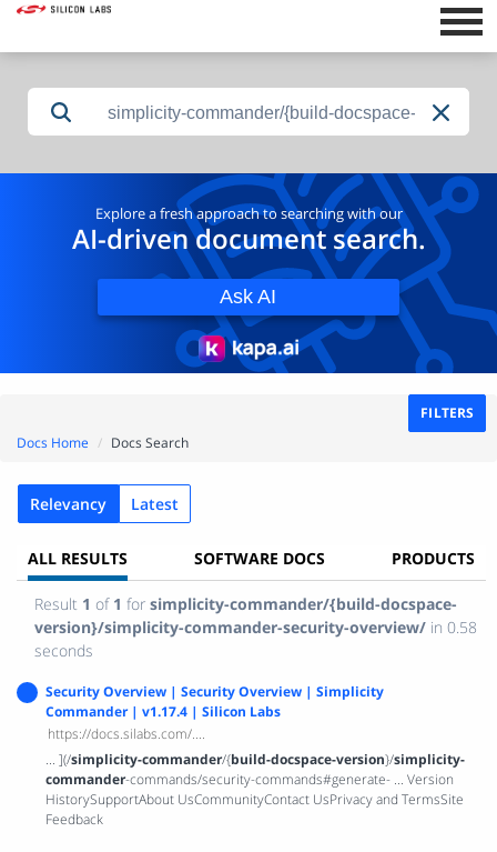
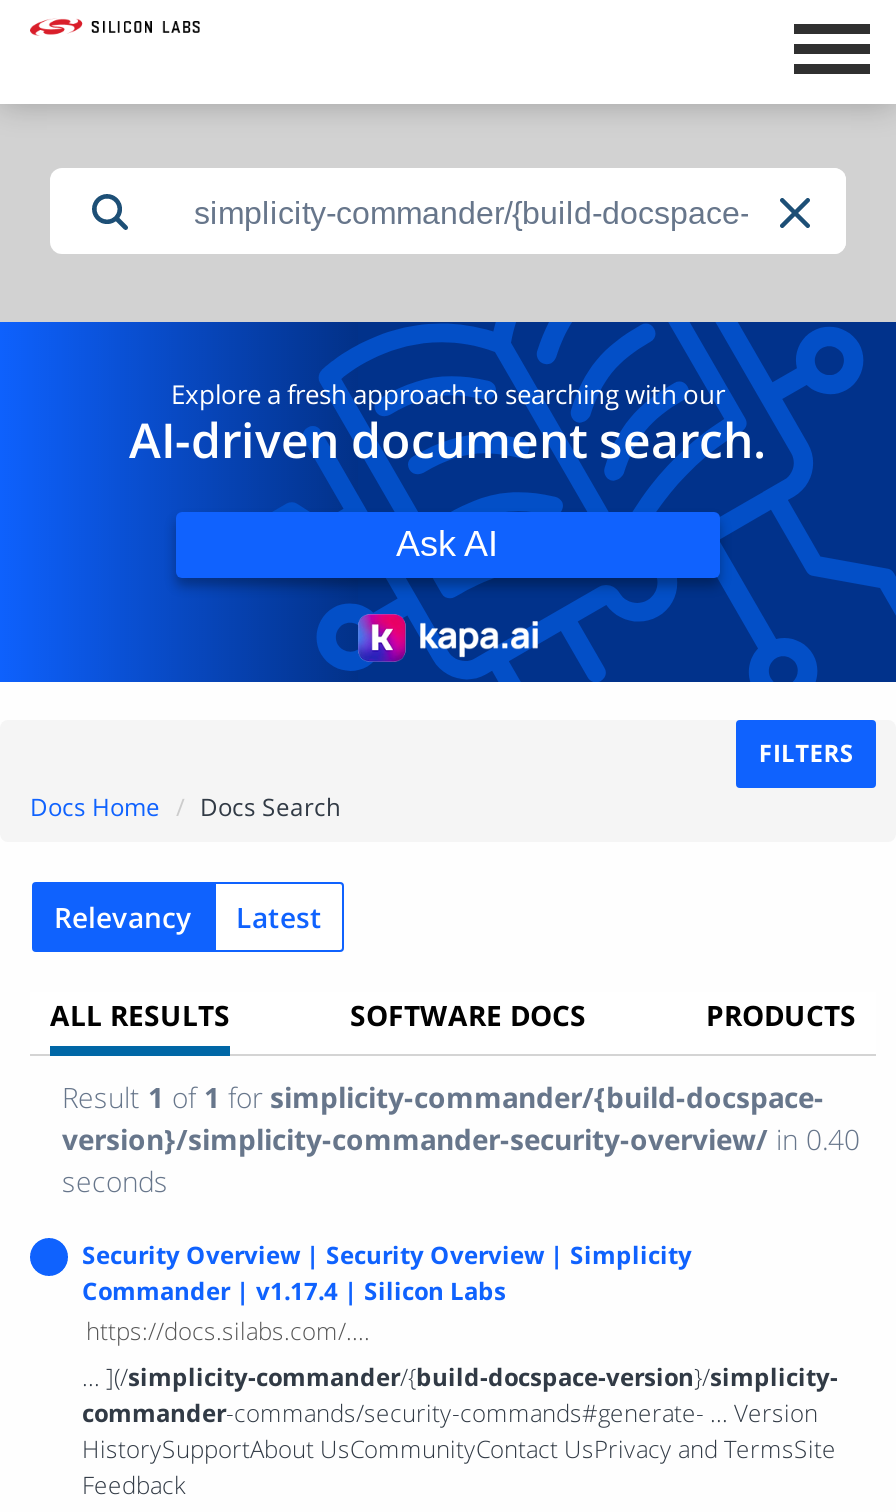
[34,617,477,638] version}/simplicity-commander-security-overview/ in 0.58 -> [62,1120,860,1158] version}/simplicity-commander-security-overview/ in 0.40

